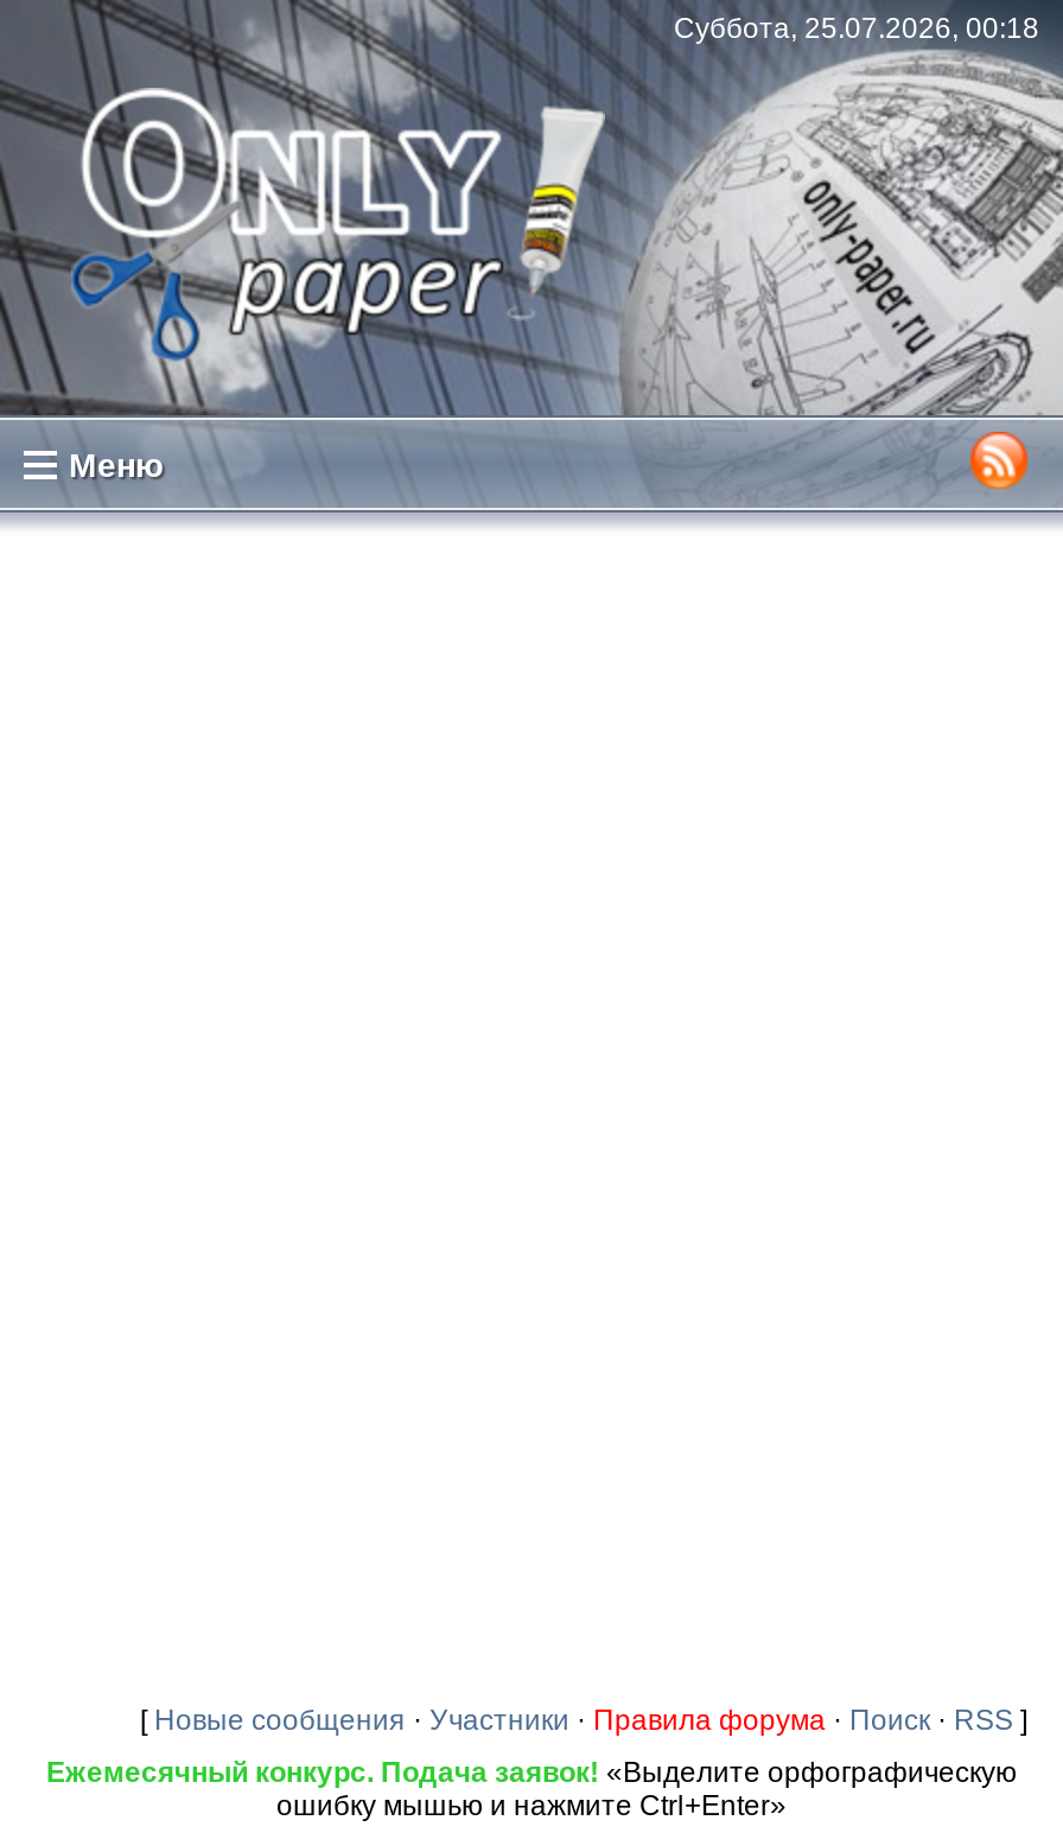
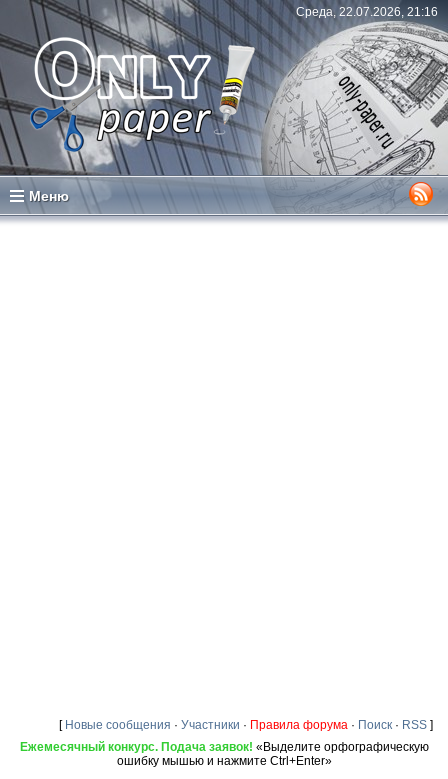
[674,12,1039,45] Суббота, 25.07.2026, 00:18 -> [296,5,438,19] Среда, 22.07.2026, 21:16

